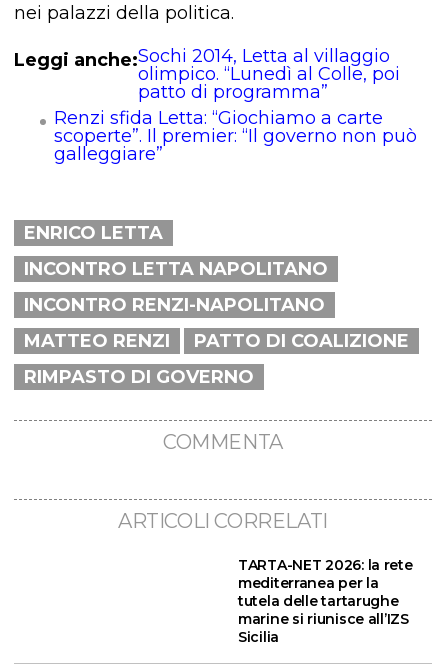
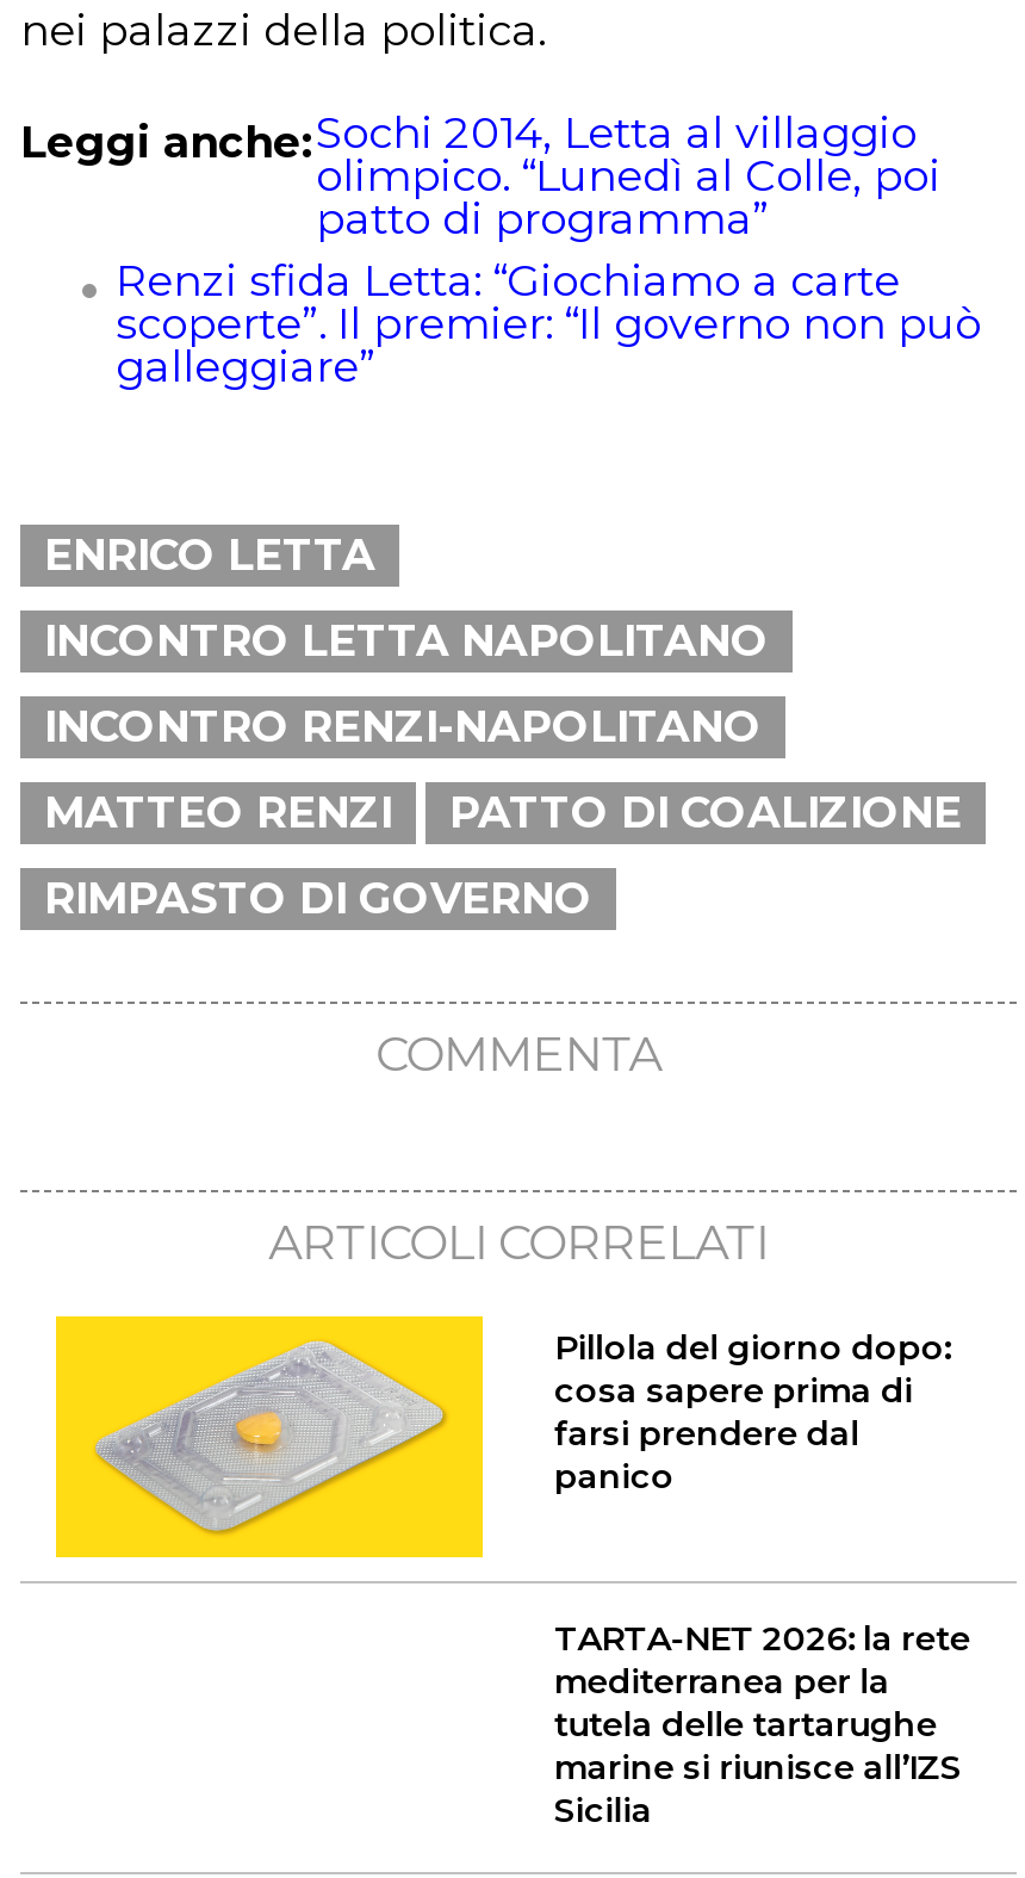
none -> [54,1314,951,1562] [image] | Pillola del giorno dopo: | cosa sapere prima di | farsi prendere dal | panico

